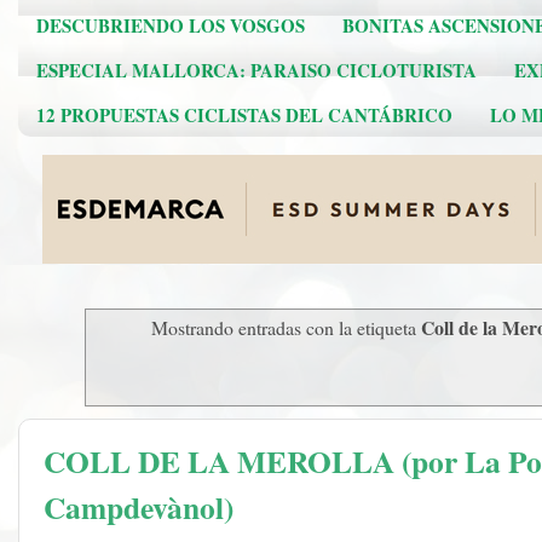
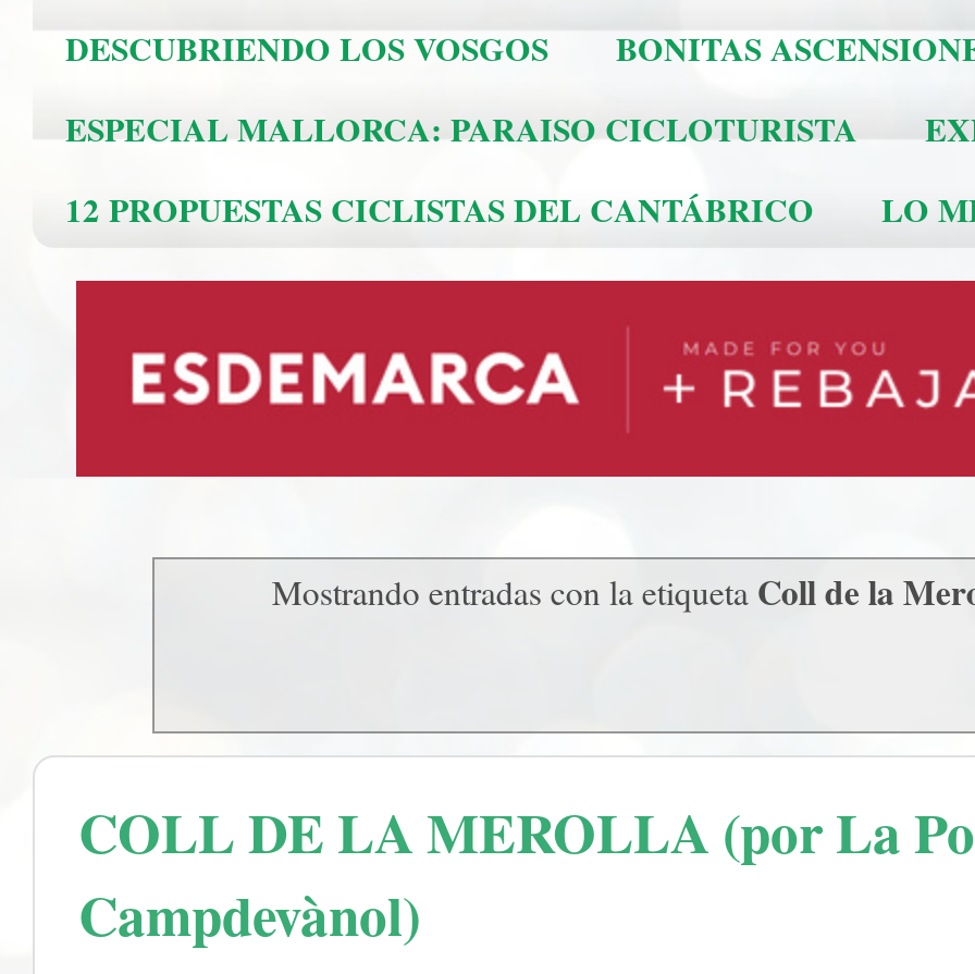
[42,155,538,264] [image] -> [74,279,968,479] [image]

